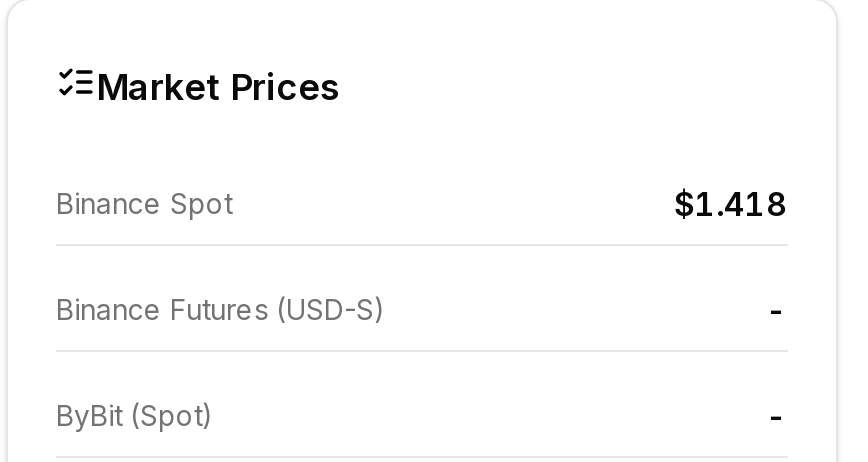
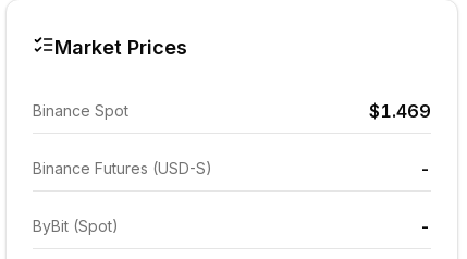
[674,184,788,224] $1.418 -> [369,100,431,122] $1.469

